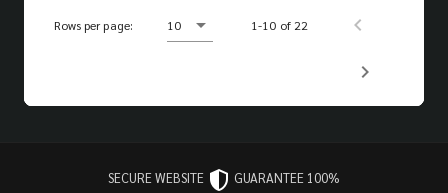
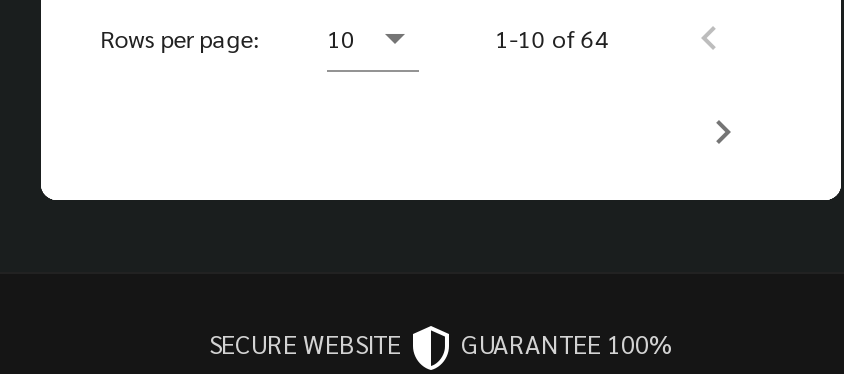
[251,17,308,33] 1-10 of 22 -> [495,22,609,54] 1-10 of 64

